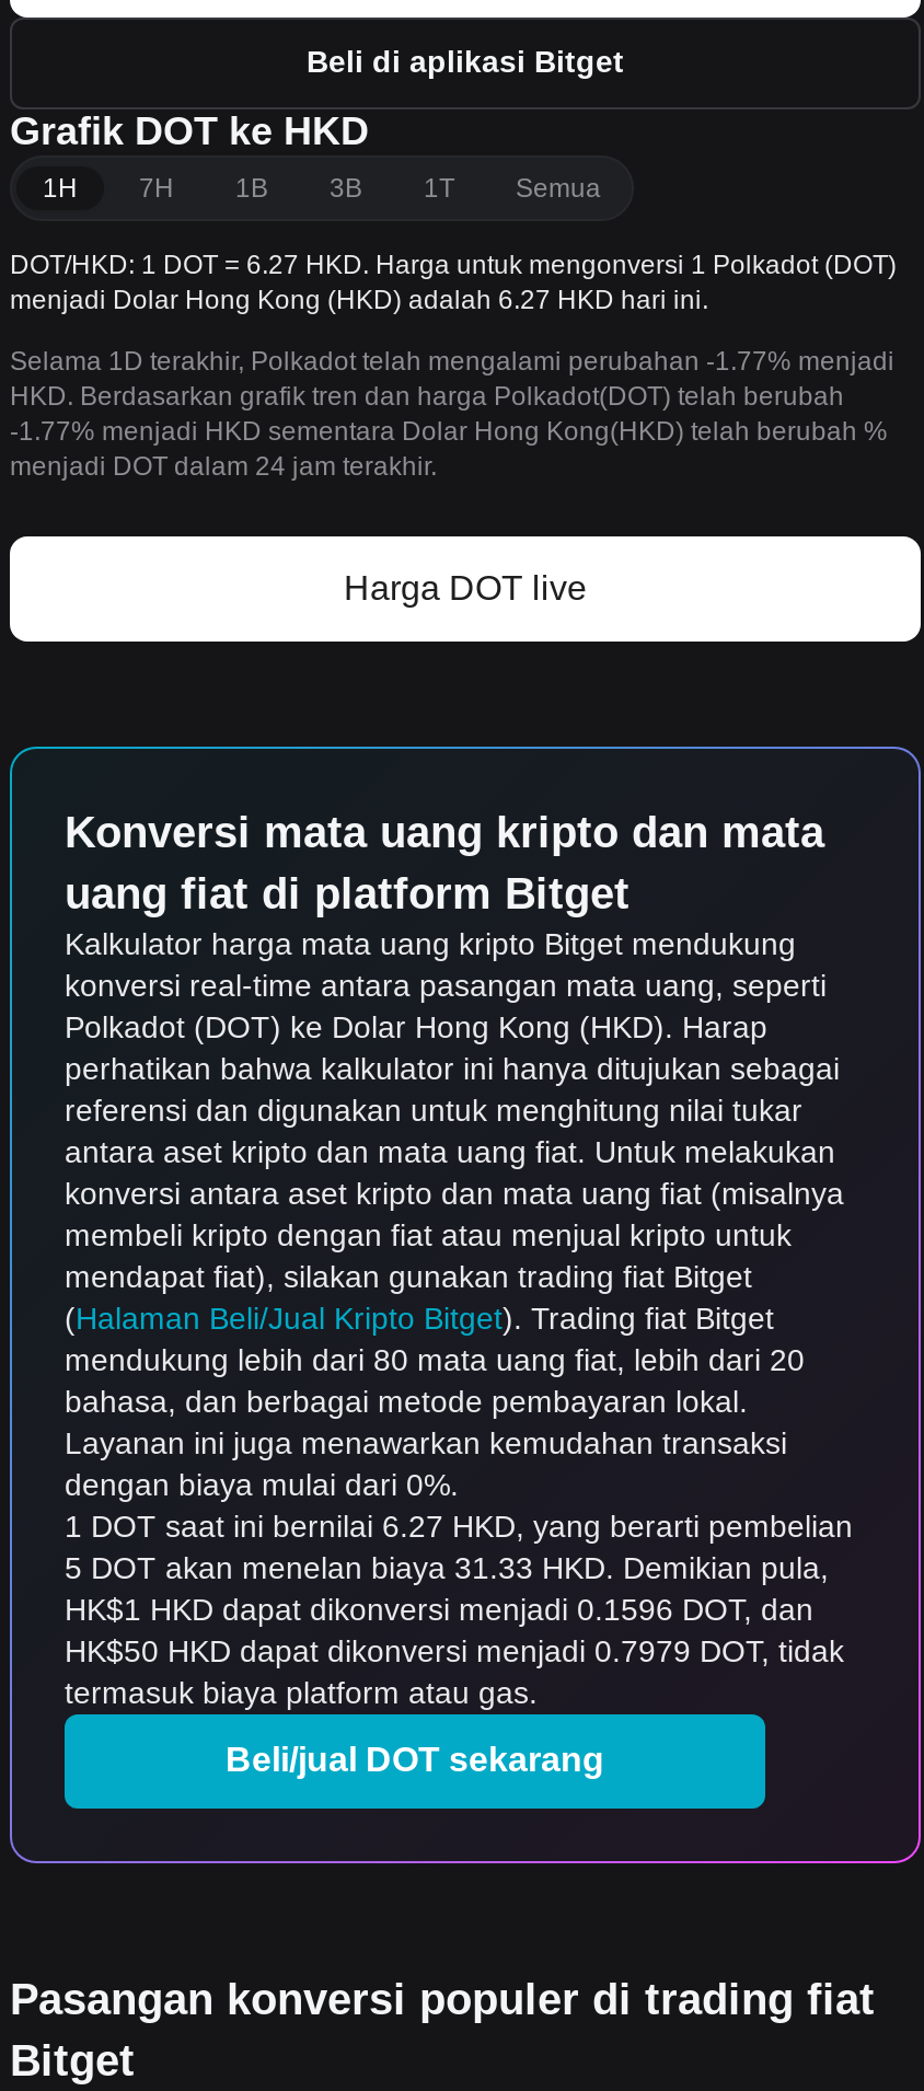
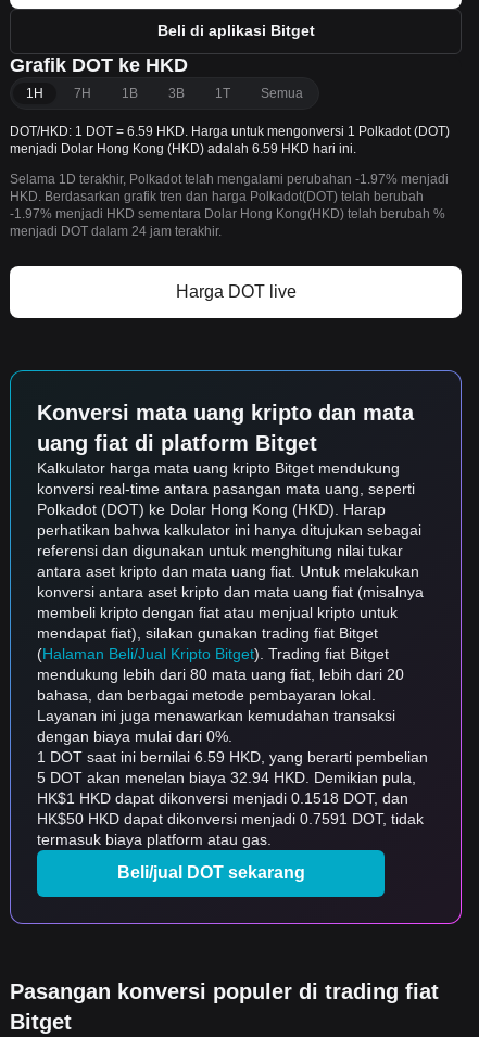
[10,250,897,280] DOT/HKD: 1 DOT = 6.27 HKD. Harga untuk mengonversi 1 Polkadot (DOT) -> [10,124,450,139] DOT/HKD: 1 DOT = 6.59 HKD. Harga untuk mengonversi 1 Polkadot (DOT)
[10,285,708,315] menjadi Dolar Hong Kong (HKD) adalah 6.27 HKD hari ini. -> [10,141,356,156] menjadi Dolar Hong Kong (HKD) adalah 6.59 HKD hari ini.
[10,346,894,377] Selama 1D terakhir, Polkadot telah mengalami perubahan -1.77% menjadi -> [10,172,449,187] Selama 1D terakhir, Polkadot telah mengalami perubahan -1.97% menjadi
[10,416,888,447] -1.77% menjadi HKD sementara Dolar Hong Kong(HKD) telah berubah % -> [10,206,445,222] -1.97% menjadi HKD sementara Dolar Hong Kong(HKD) telah berubah %
[65,1509,853,1544] 1 DOT saat ini bernilai 6.27 HKD, yang berarti pembelian -> [37,748,428,766] 1 DOT saat ini bernilai 6.59 HKD, yang berarti pembelian
[65,1550,829,1585] 5 DOT akan menelan biaya 31.33 HKD. Demikian pula, -> [37,769,416,786] 5 DOT akan menelan biaya 32.94 HKD. Demikian pula,
[65,1592,813,1627] HK$1 HKD dapat dikonversi menjadi 0.1596 DOT, dan -> [37,789,408,807] HK$1 HKD dapat dikonversi menjadi 0.1518 DOT, dan
[65,1633,844,1668] HK$50 HKD dapat dikonversi menjadi 0.7979 DOT, tidak -> [37,810,424,827] HK$50 HKD dapat dikonversi menjadi 0.7591 DOT, tidak

